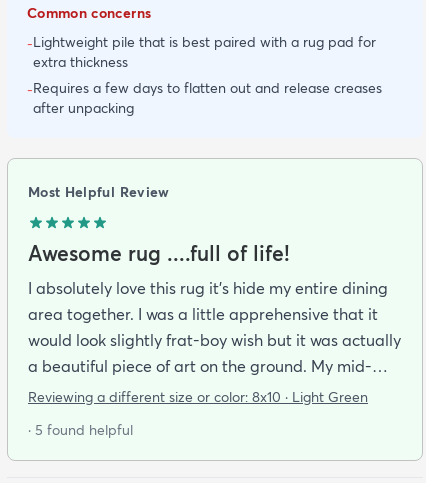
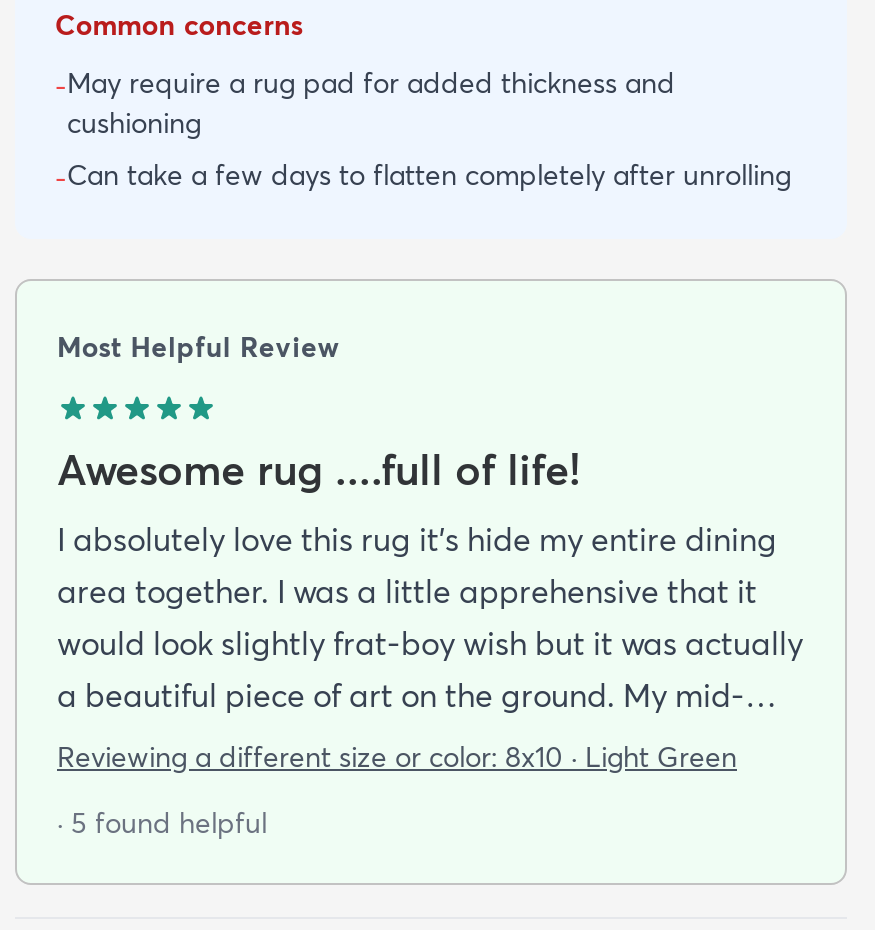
[27,33,382,117] -Lightweight pile that is best paired with a rug pad for | extra thickness | -Requires a few days to flatten out and release creases | after unpacking -> [55,65,791,197] -May require a rug pad for added thickness and | cushioning | -Can take a few days to flatten completely after unrolling

